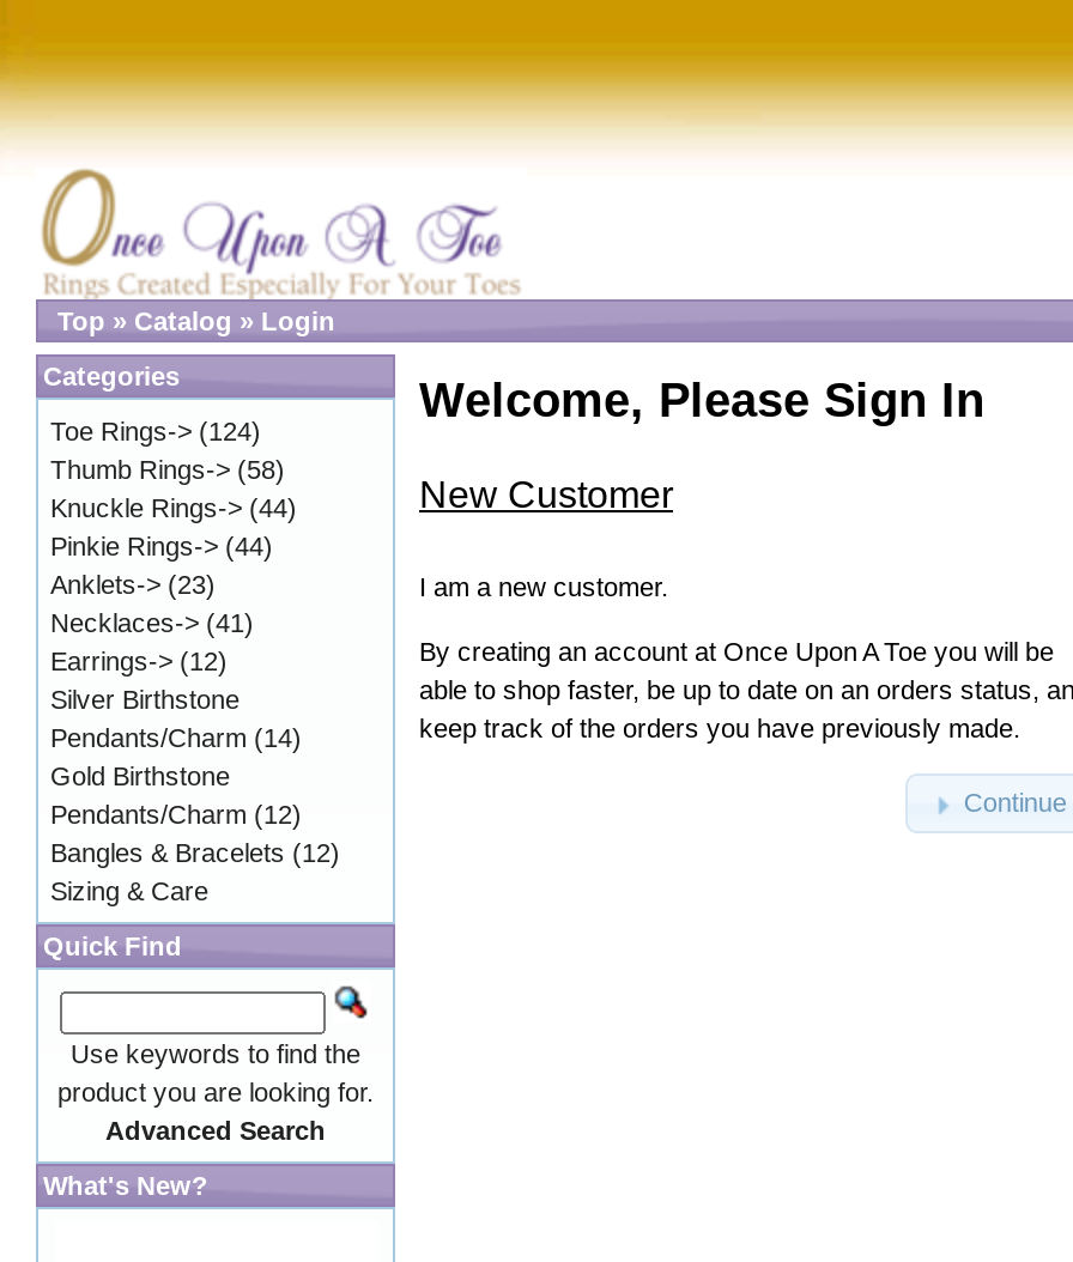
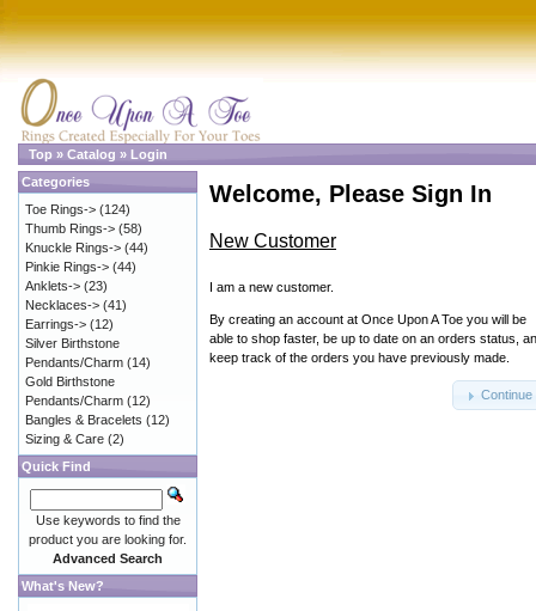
[50,876,208,905] Sizing & Care -> [25,432,124,446] Sizing & Care (2)

